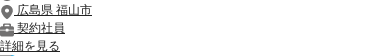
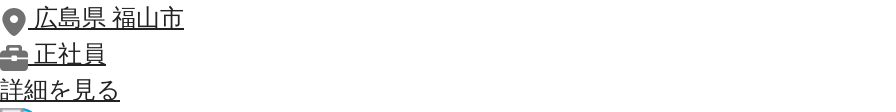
[17,21,65,35] 契約社員 -> [34,41,106,69] 正社員

